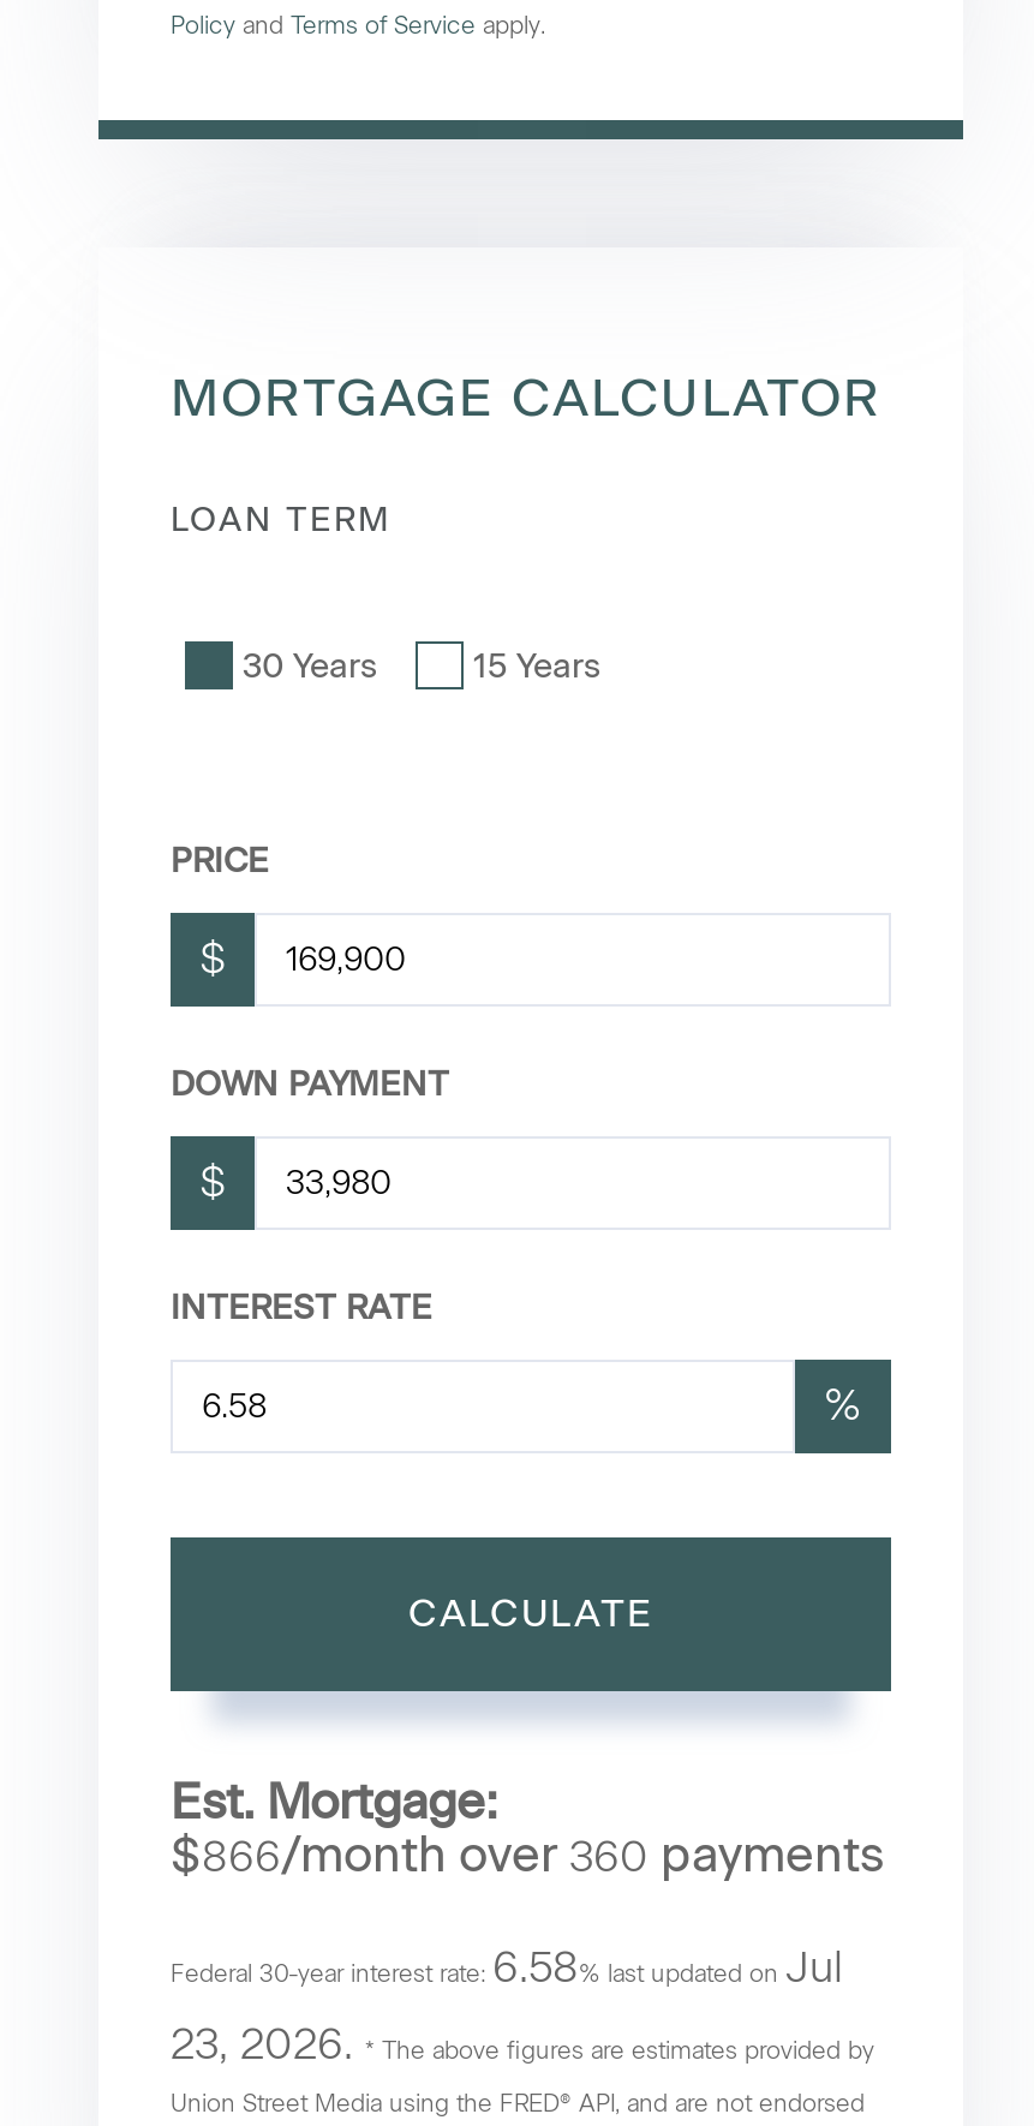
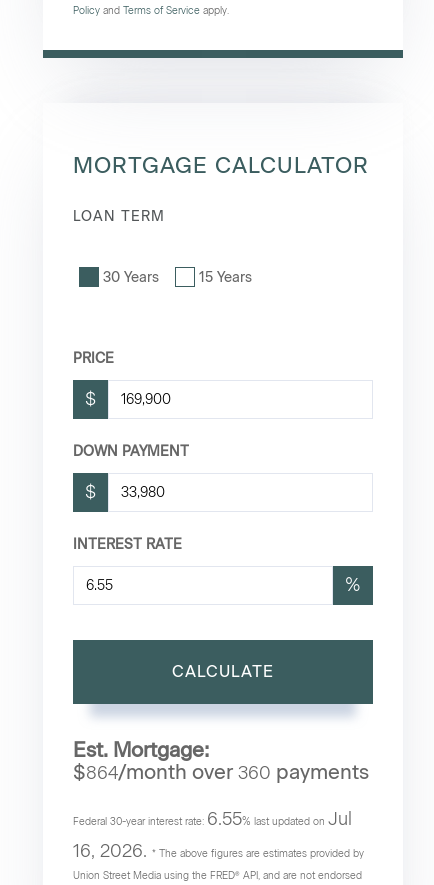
[171,1825,884,1882] $866/month over 360 payments -> [73,760,369,784] $864/month over 360 payments
[171,1940,843,1993] Federal 30-year interest rate: 6.58% last updated on Jul -> [73,808,352,830] Federal 30-year interest rate: 6.55% last updated on Jul
[171,2017,874,2070] 23, 2026. * The above figures are estimates provided by -> [73,840,364,862] 16, 2026. * The above figures are estimates provided by

